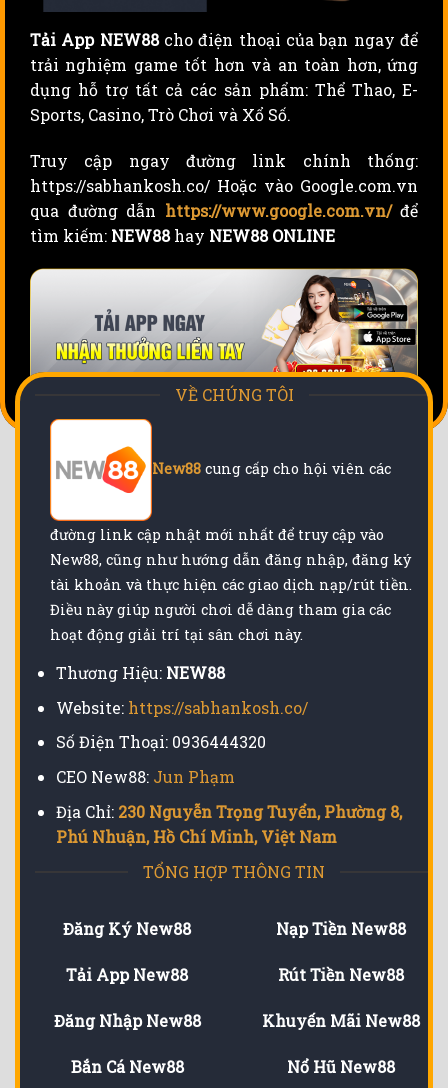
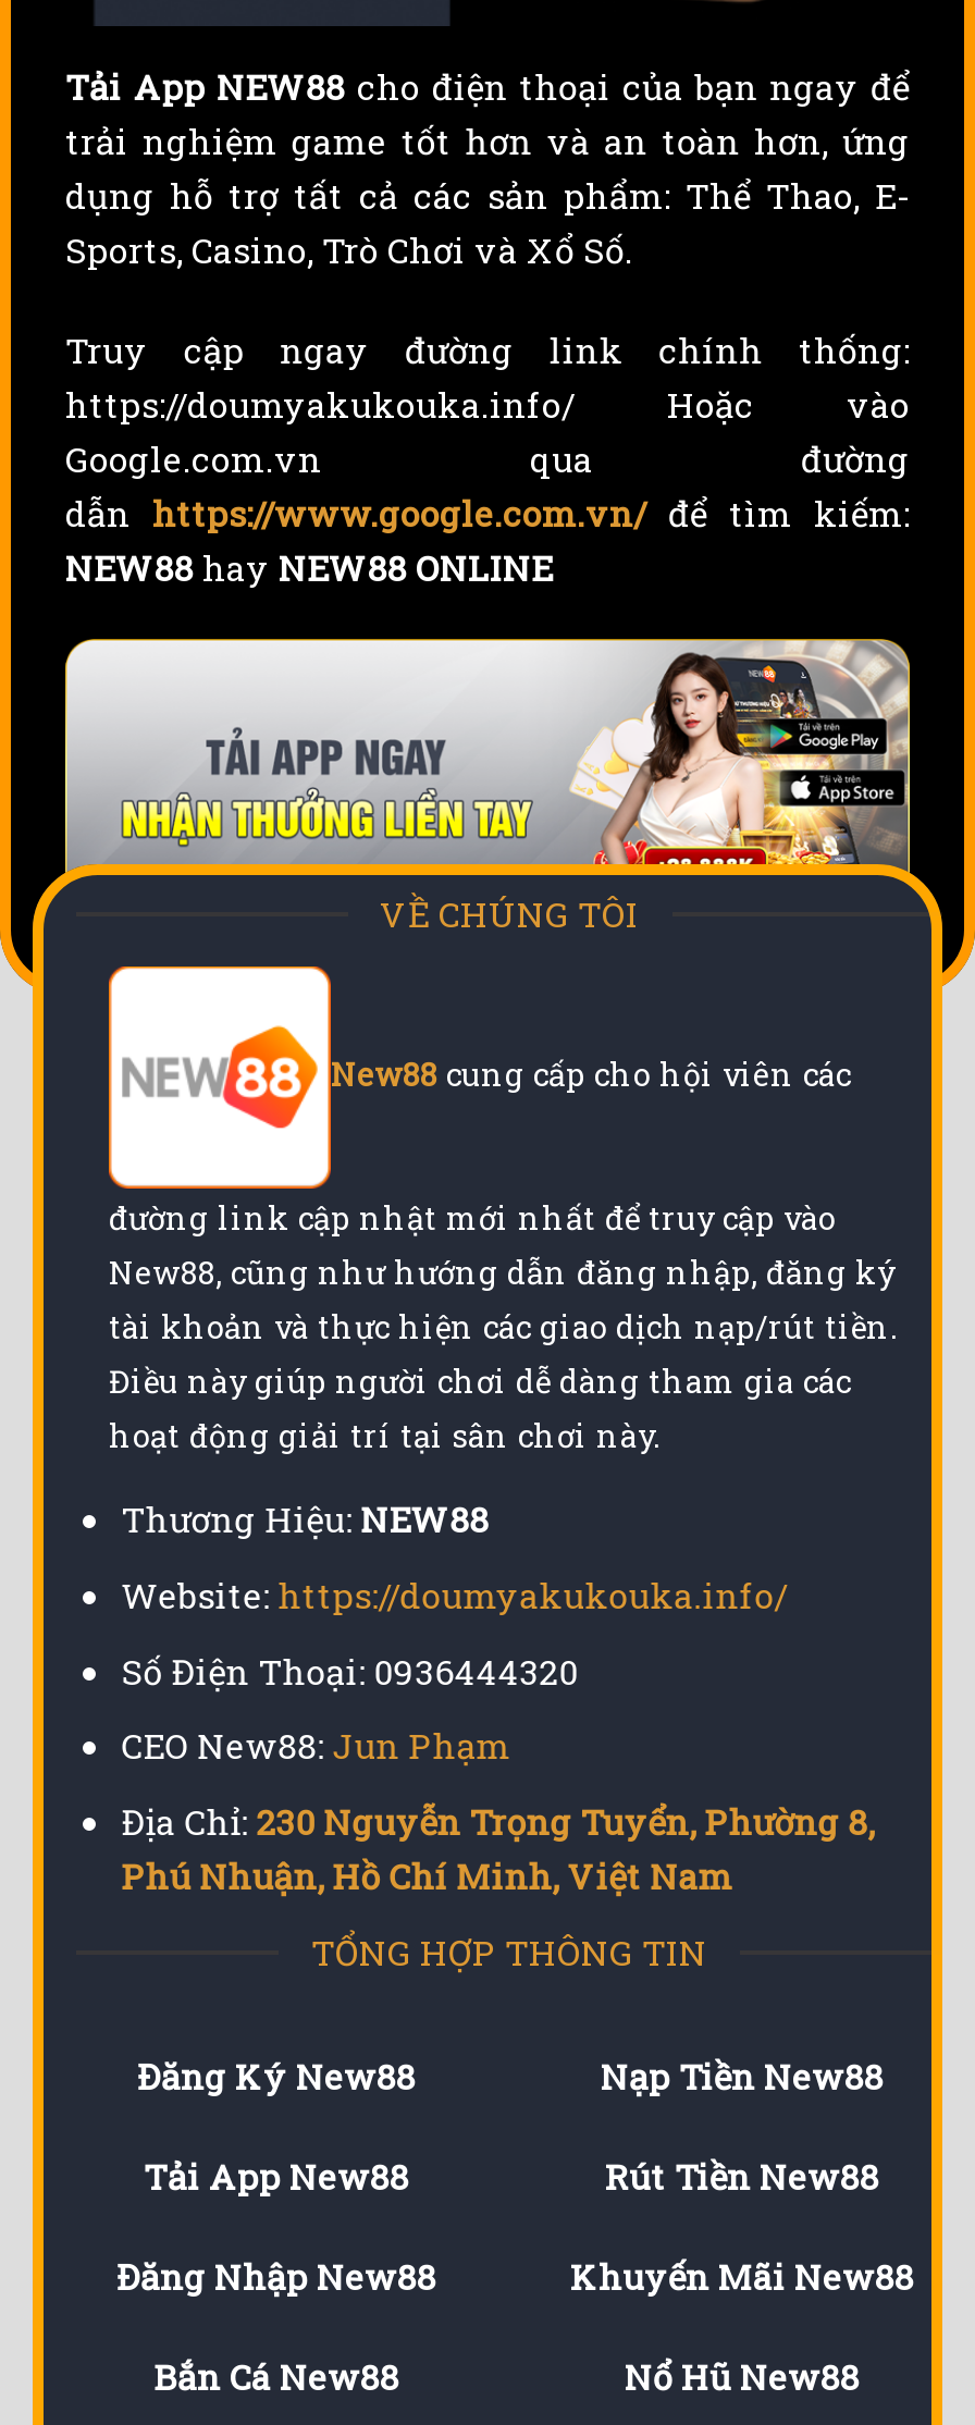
[30,174,418,245] https://sabhankosh.co/ Hoặc vào Google.com.vn | qua đường dẫn https://www.google.com.vn/ để | tìm kiếm: NEW88 hay NEW88 ONLINE -> [65,380,910,589] https://doumyakukouka.info/ Hoặc vào | Google.com.vn qua đường | dẫn https://www.google.com.vn/ để tìm kiếm: | NEW88 hay NEW88 ONLINE
[56,697,308,718] Website: https://sabhankosh.co/ -> [121,1571,787,1617] Website: https://doumyakukouka.info/

